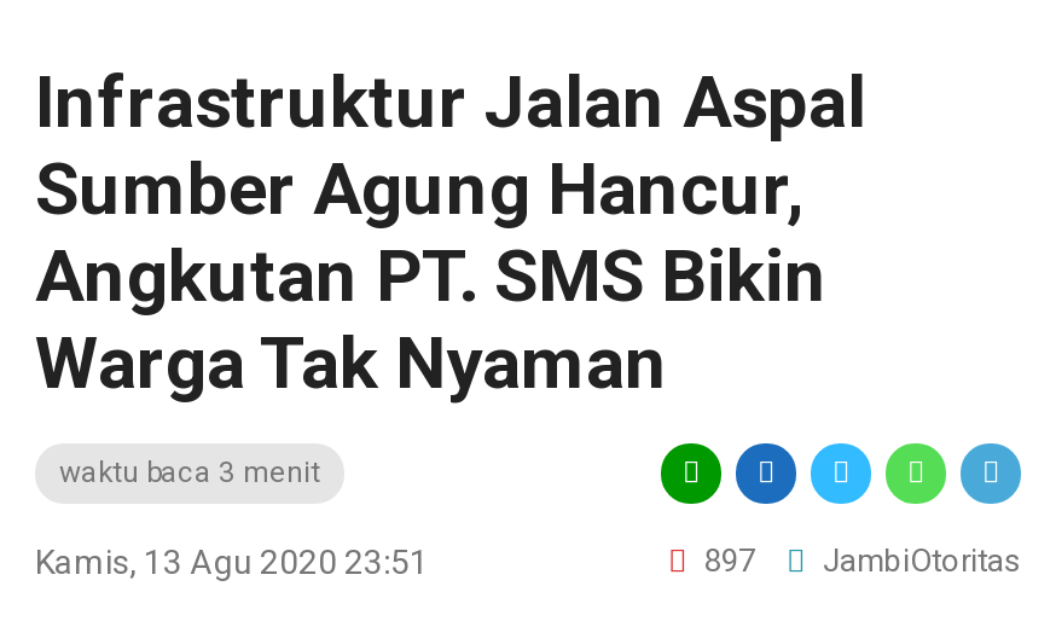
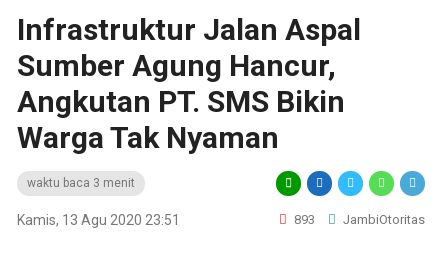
[697,542,1021,579] 897 JambiOtoritas -> [291,212,425,227] 893 JambiOtoritas

